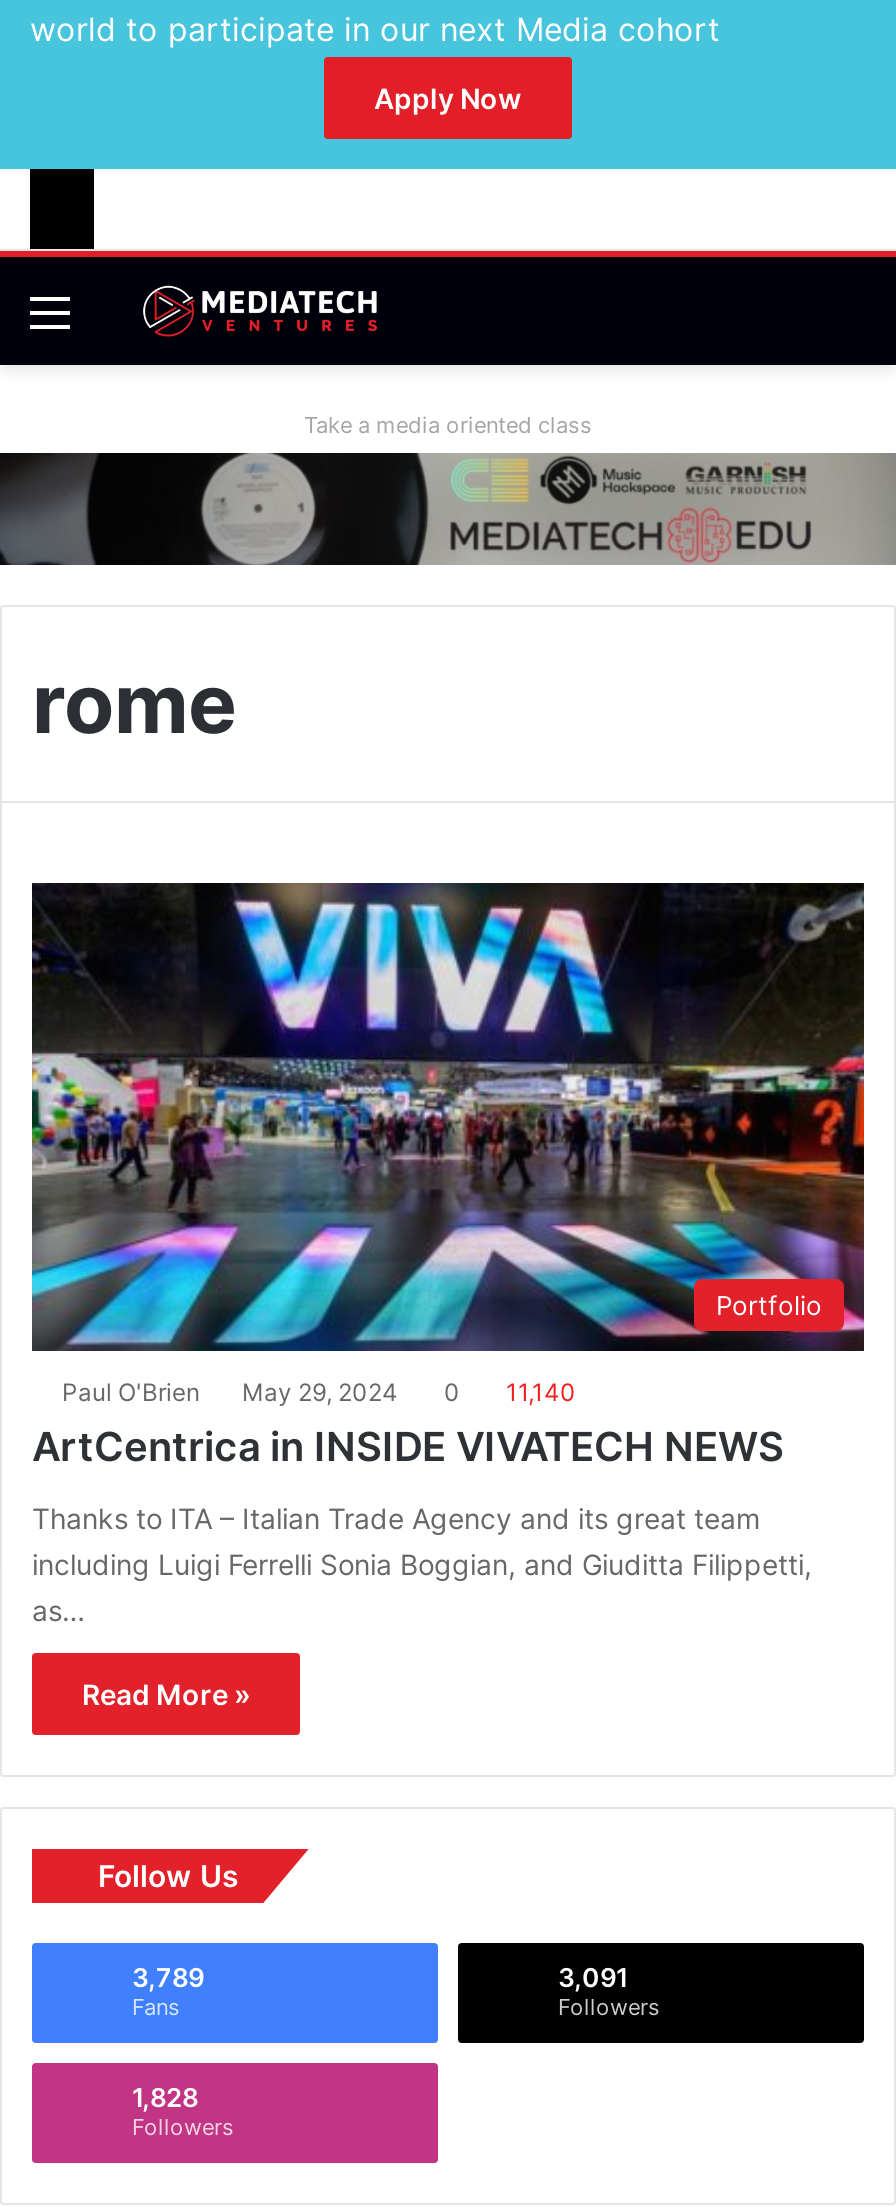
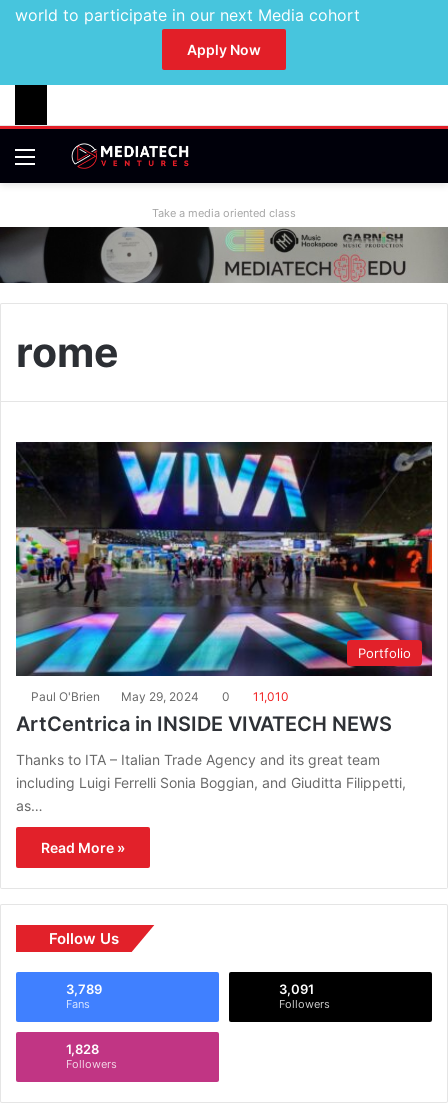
[62,1377,576,1407] Paul O'Brien May 29, 2024 0 11,140 -> [31,689,289,704] Paul O'Brien May 29, 2024 0 11,010

